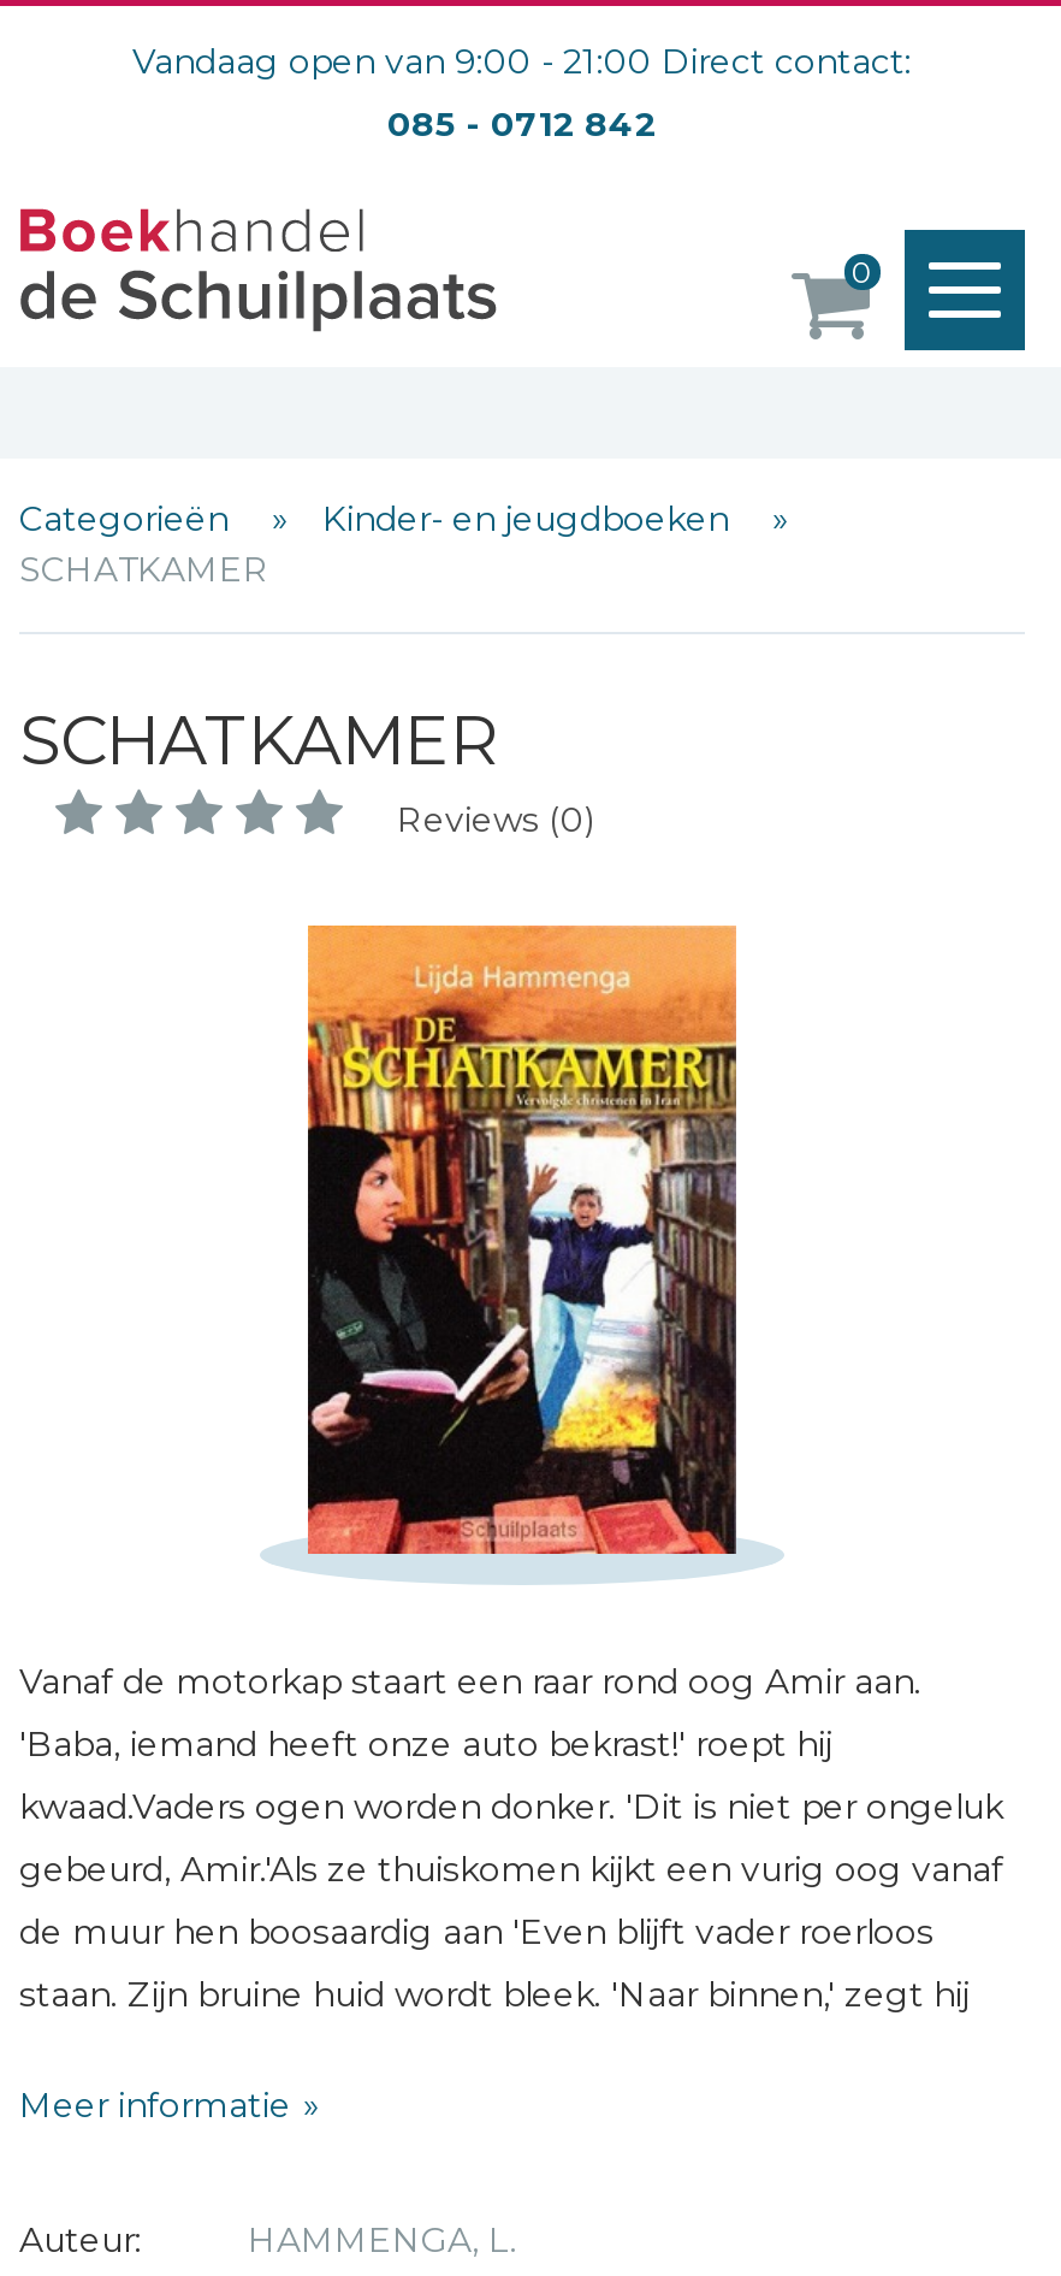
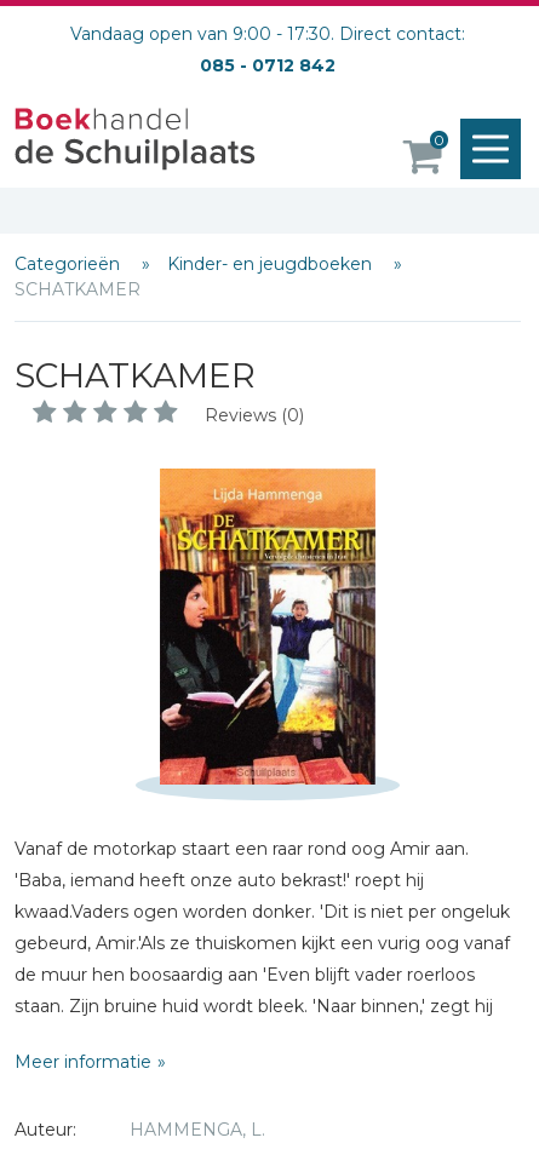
[132,40,912,83] Vandaag open van 9:00 - 21:00 Direct contact: -> [70,23,465,45] Vandaag open van 9:00 - 17:30. Direct contact:

